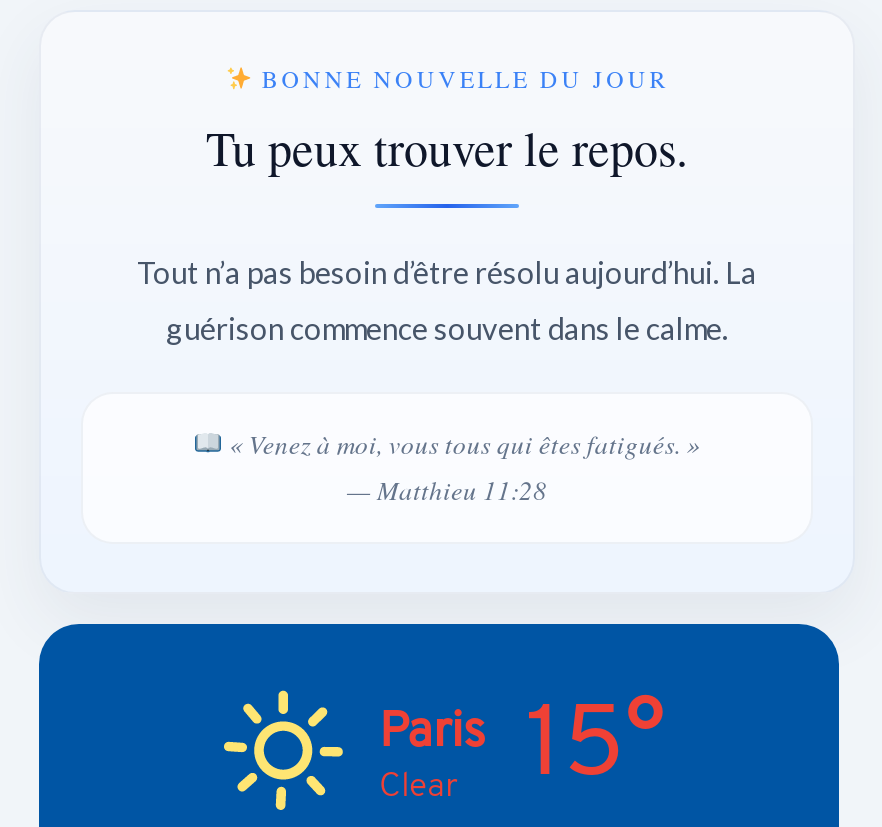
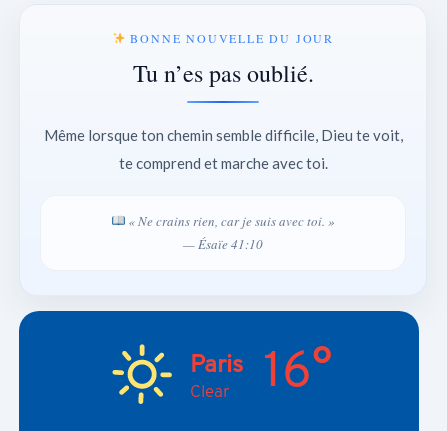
[206,116,688,180] Tu peux trouver le repos. -> [132,57,313,89] Tu n’es pas oublié.
[137,254,757,290] Tout n’a pas besoin d’être résolu aujourd’hui. La -> [43,126,402,144] Même lorsque ton chemin semble difficile, Dieu te voit,
[166,310,728,346] guérison commence souvent dans le calme. -> [118,154,327,172] te comprend et marche avec toi.
[223,426,701,508] « Venez à moi, vous tous qui êtes fatigués. » | — Matthieu 11:28 -> [125,212,335,253] « Ne crains rien, car je suis avec toi. » | — Ésaïe 41:10
[379,676,665,805] Paris Clear 15° -> [189,337,331,402] Paris Clear 16°

